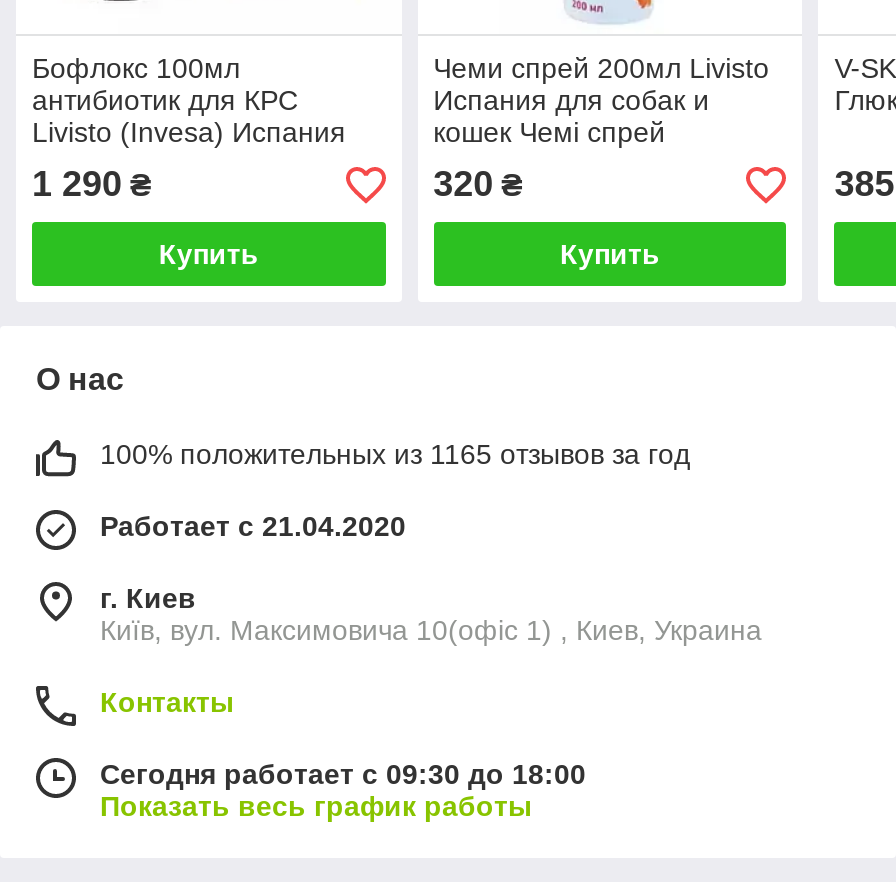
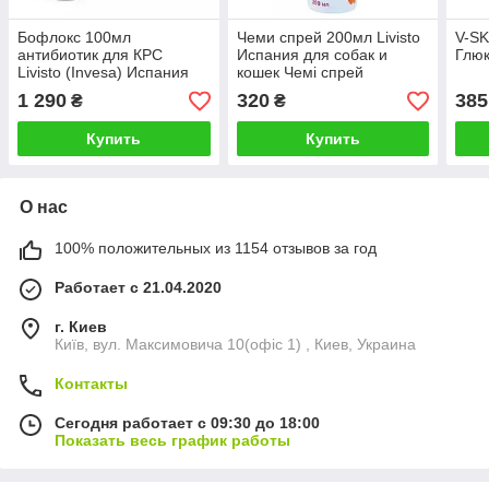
[100,439,690,471] 100% положительных из 1165 отзывов за год -> [55,240,377,257] 100% положительных из 1154 отзывов за год

